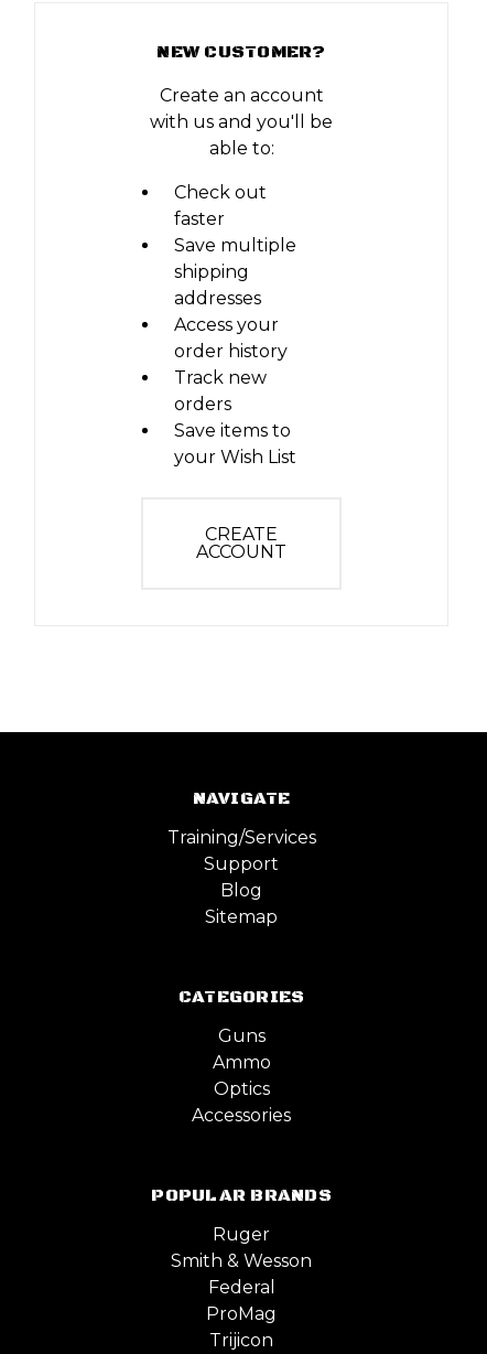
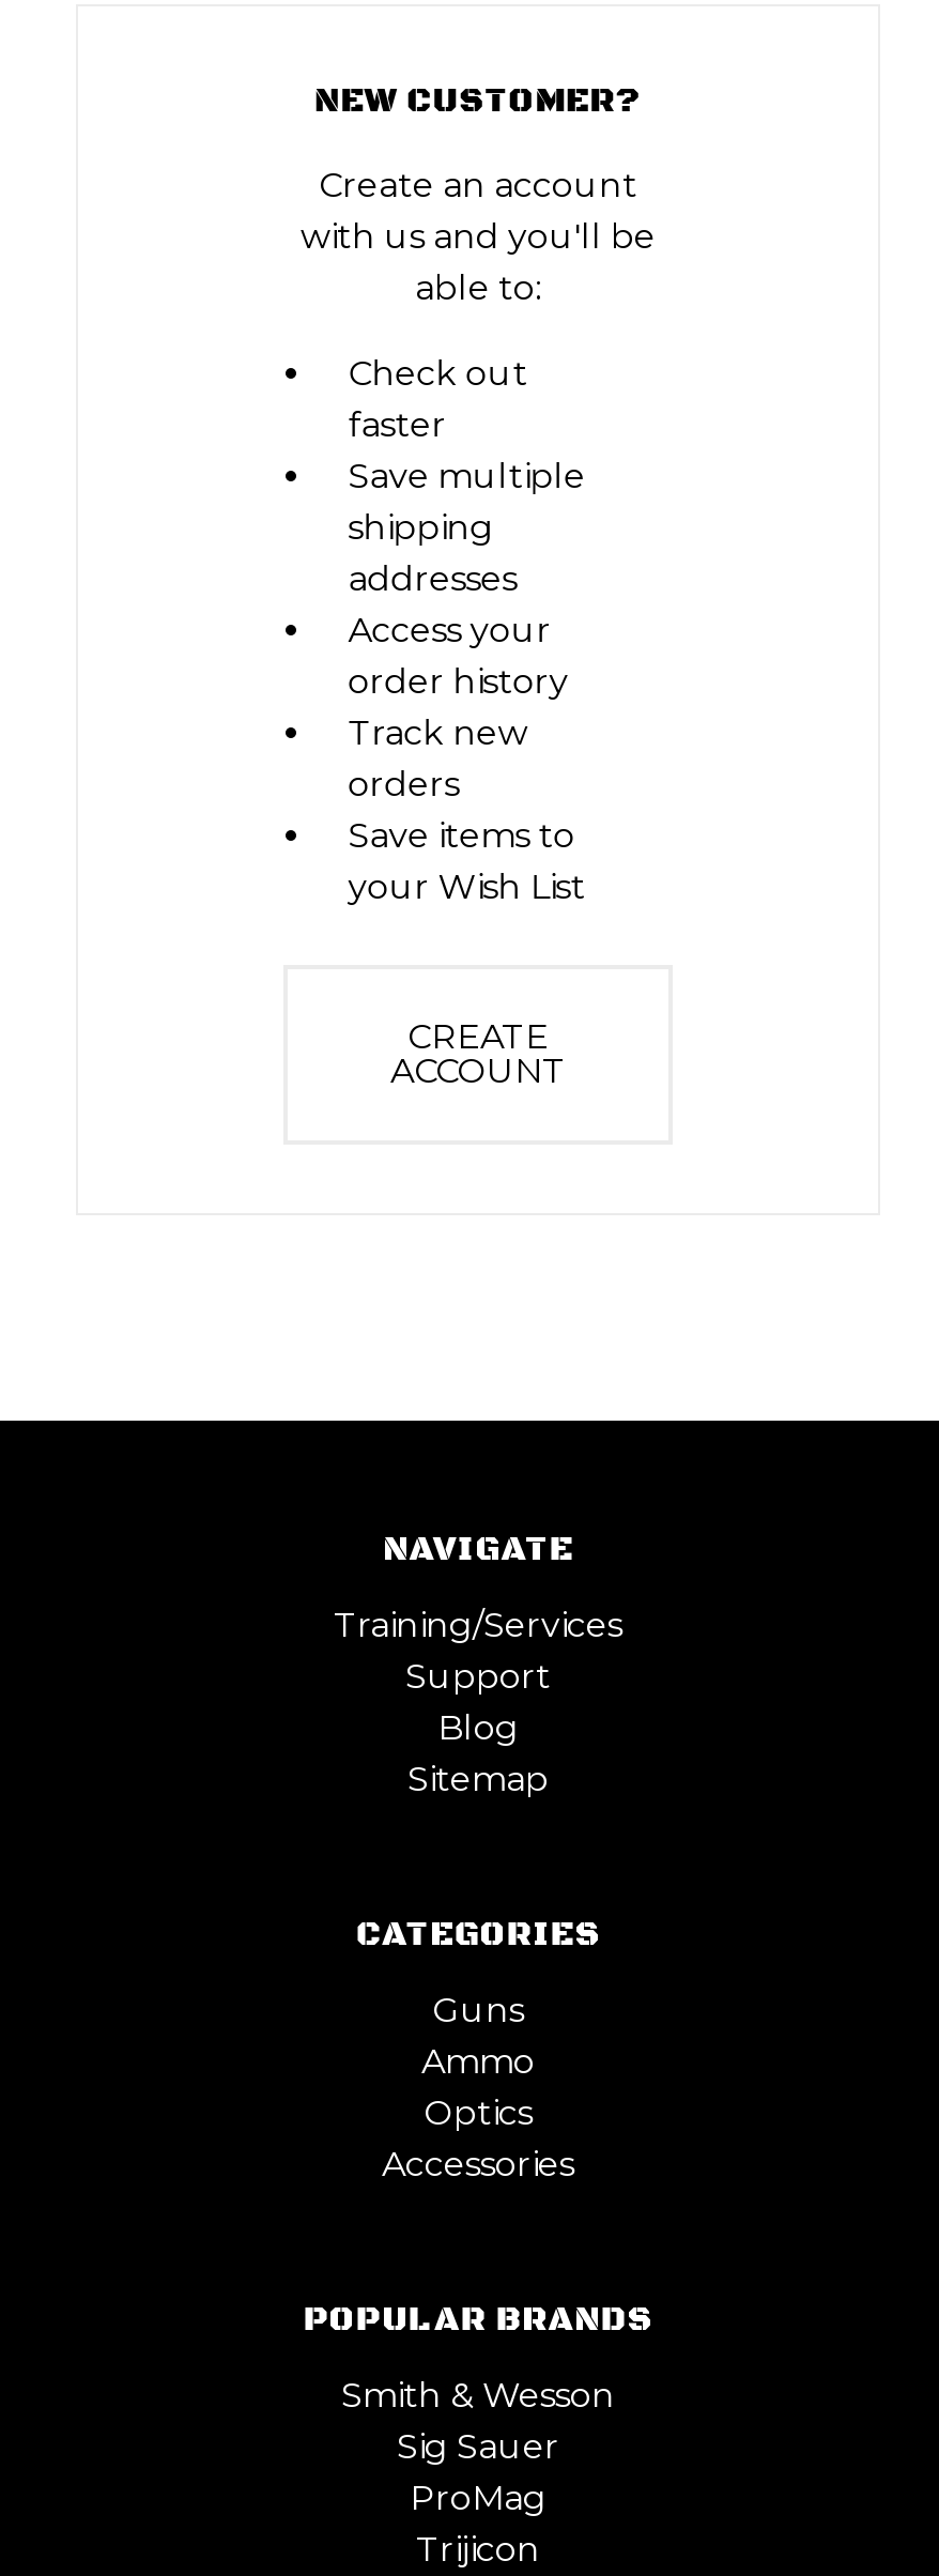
[213,1224,270,1245] Ruger -> none
[208,1277,275,1298] Federal -> [397,2426,559,2467] Sig Sauer

